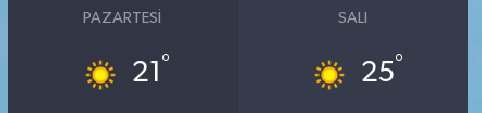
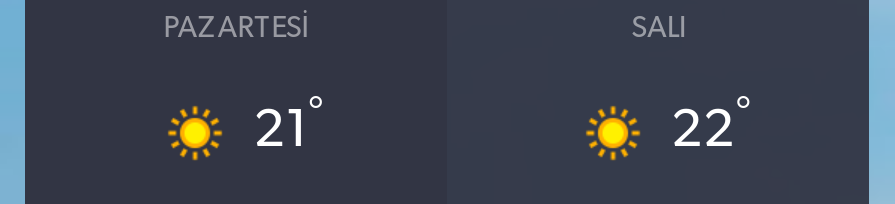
[355,53,403,88] 25° -> [661,93,751,157] 22°

